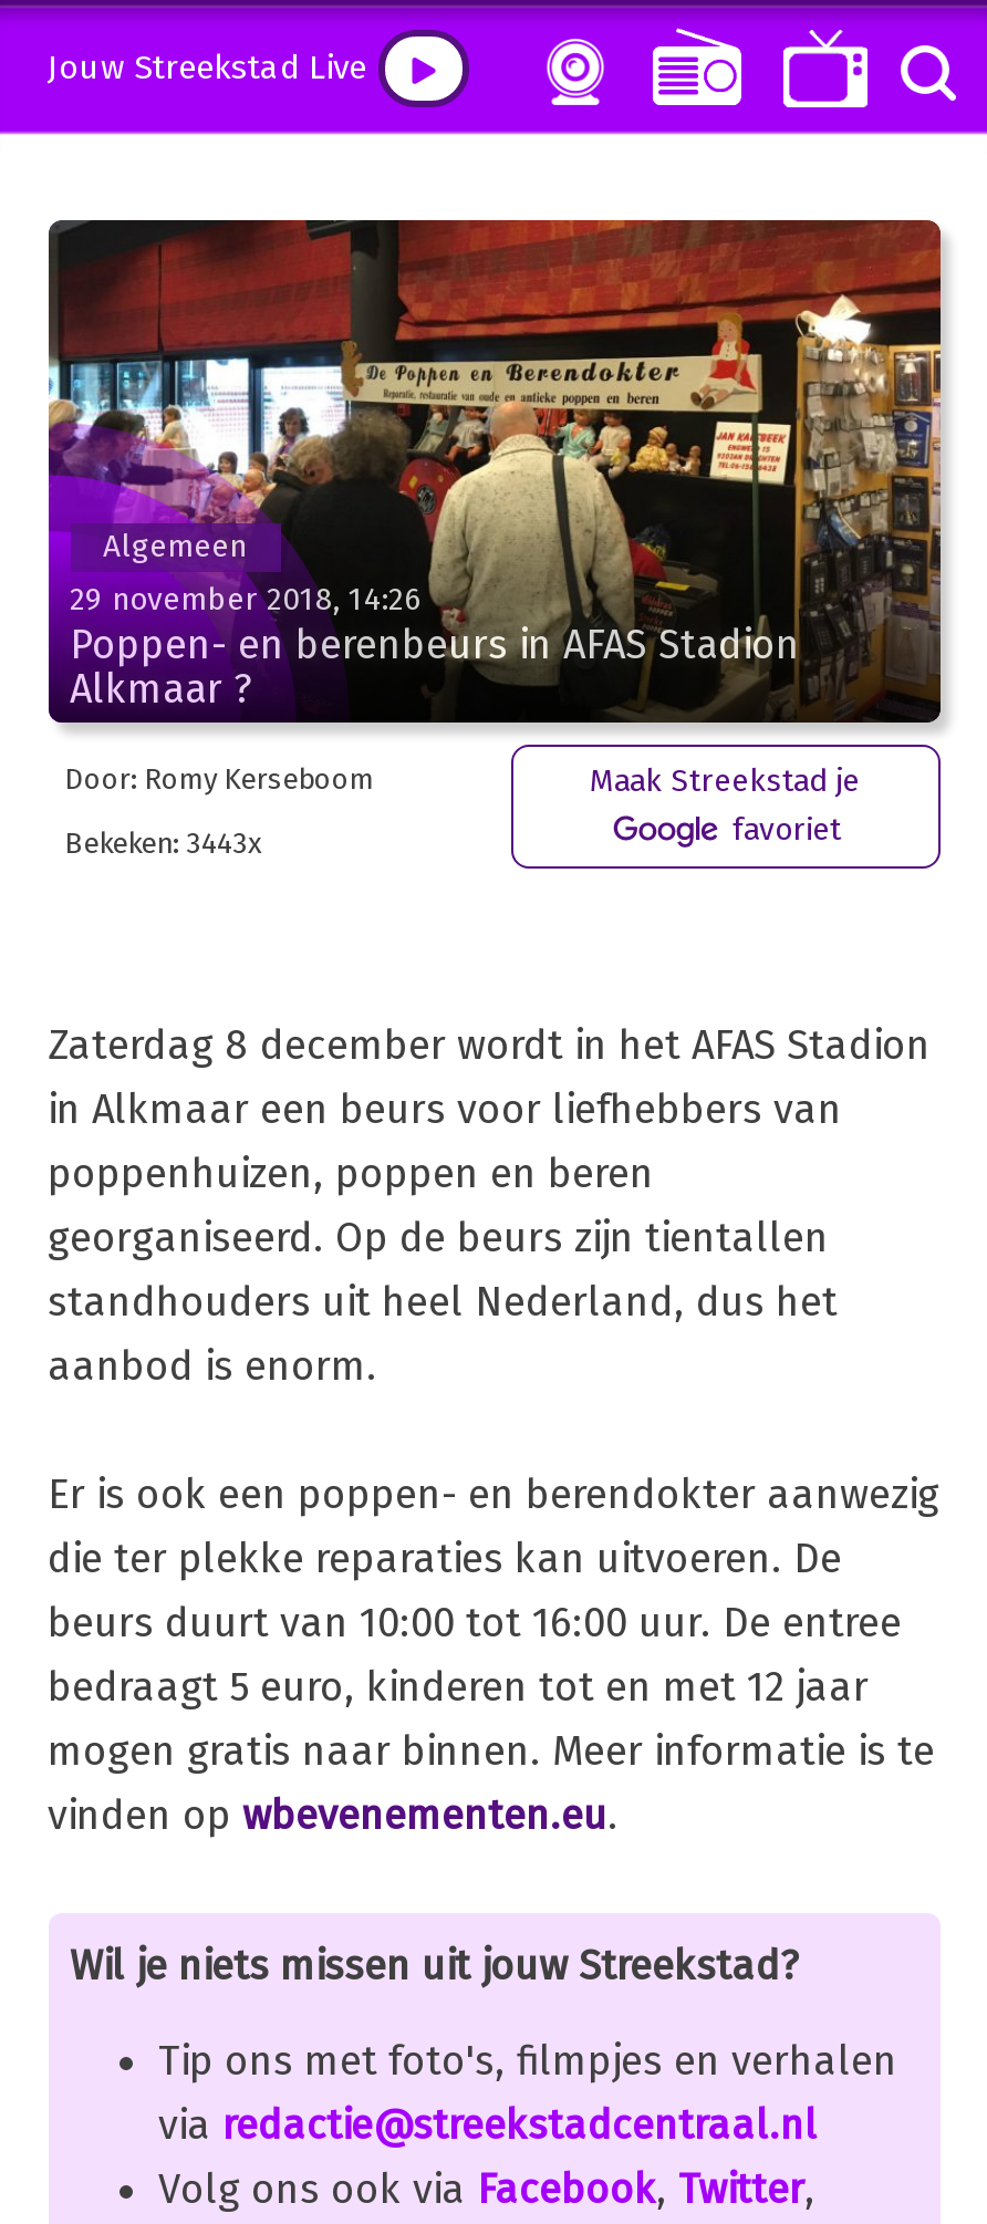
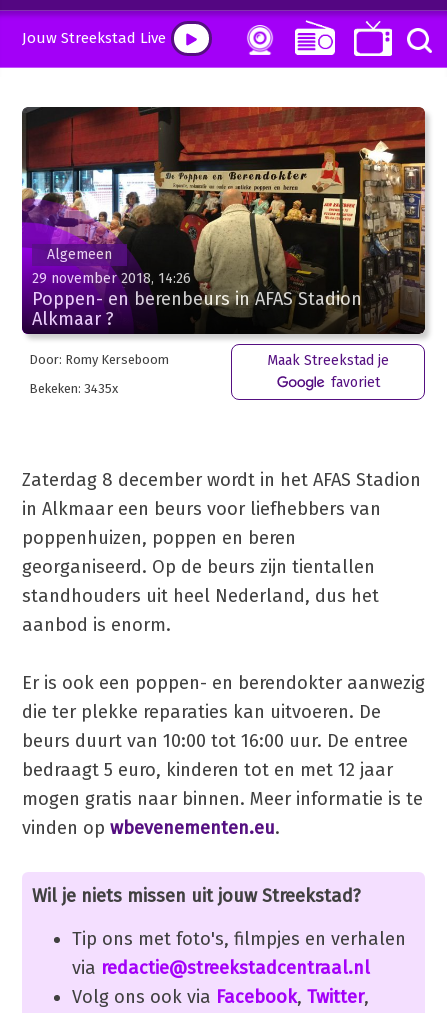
[64,826,261,859] Bekeken: 3443x -> [29,381,118,396] Bekeken: 3435x

